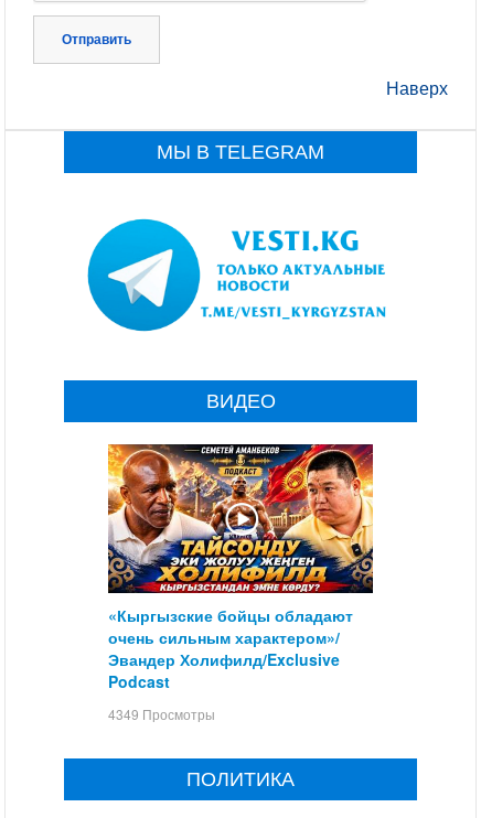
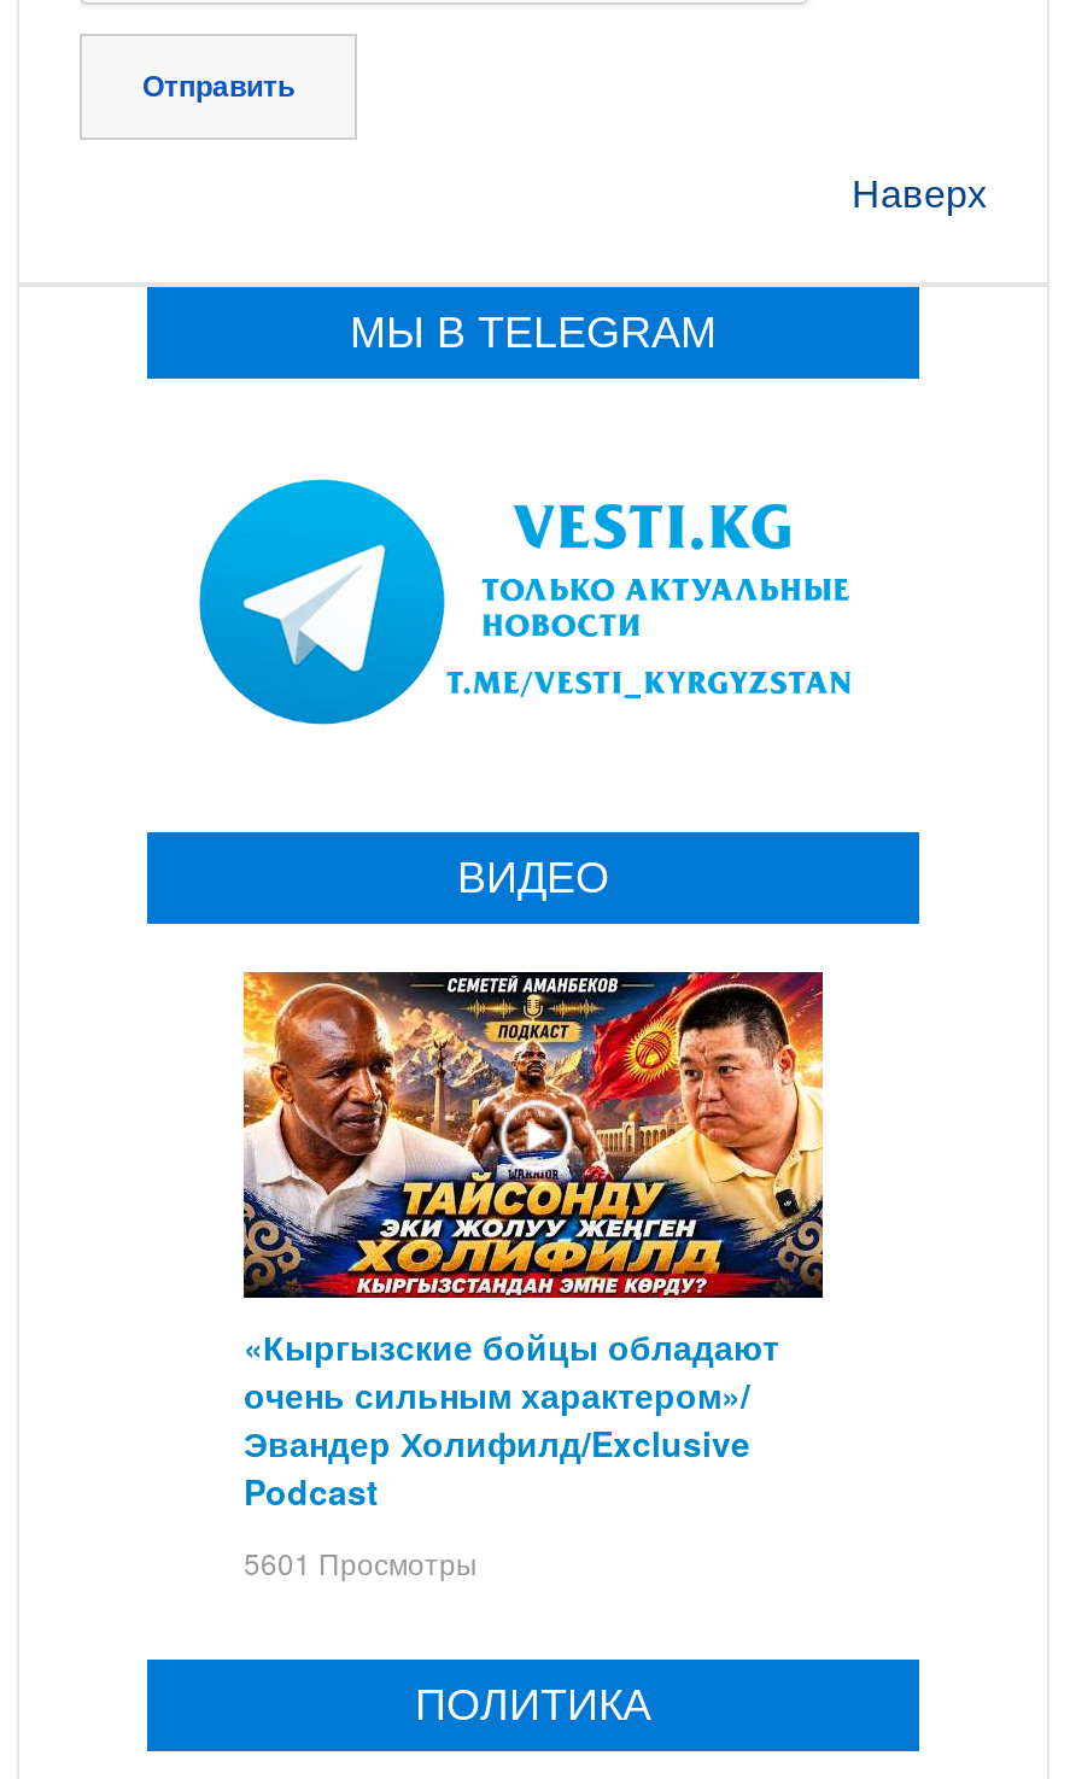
[108,704,215,723] 4349 Просмотры -> [244,1541,478,1582] 5601 Просмотры

